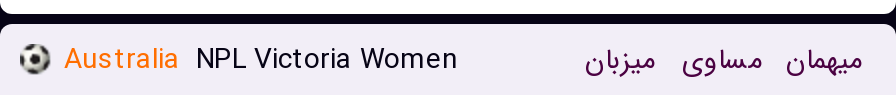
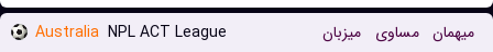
[64,38,458,82] Australia NPL Victoria Women -> [35,21,227,44] Australia NPL ACT League

